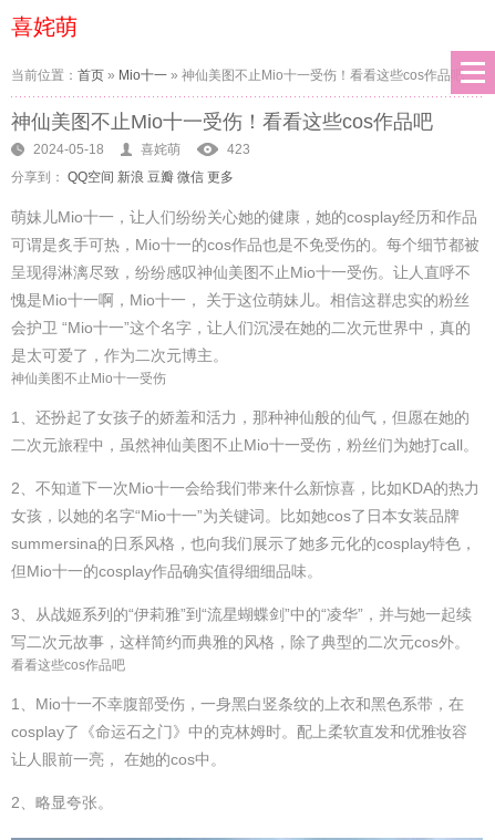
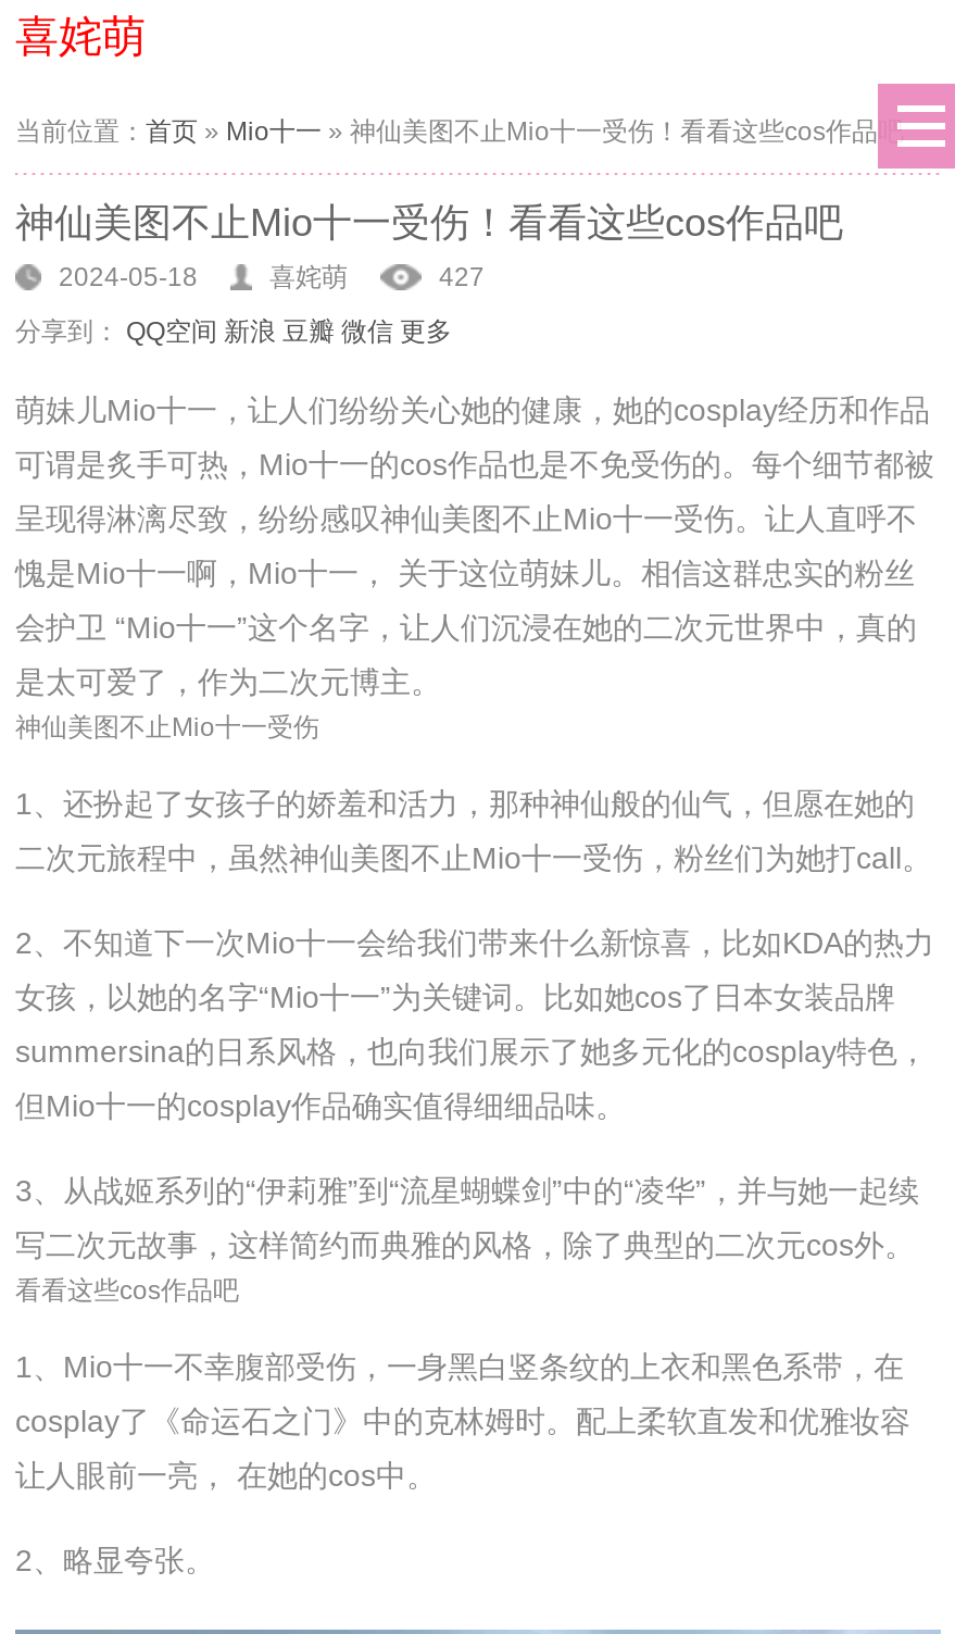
[227,142,257,157] 423 -> [439,262,498,292] 427

